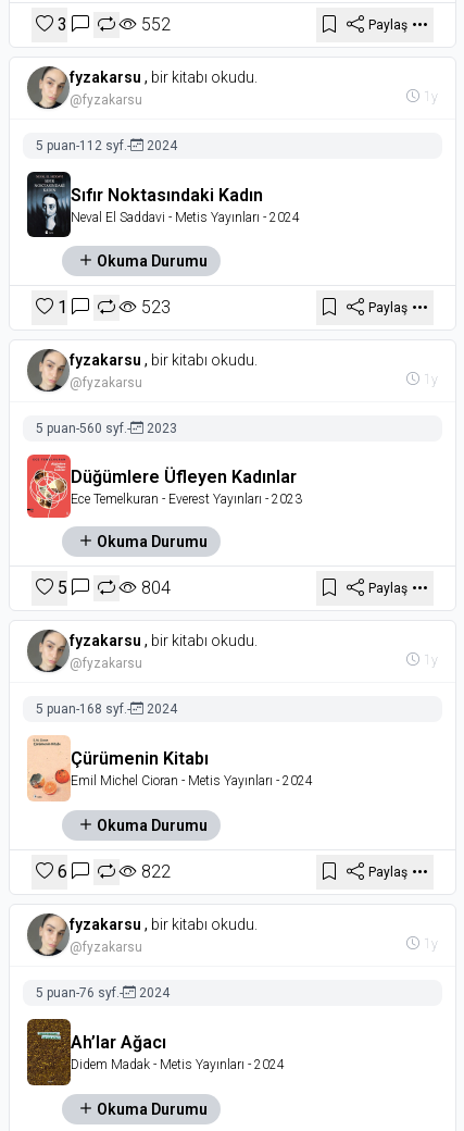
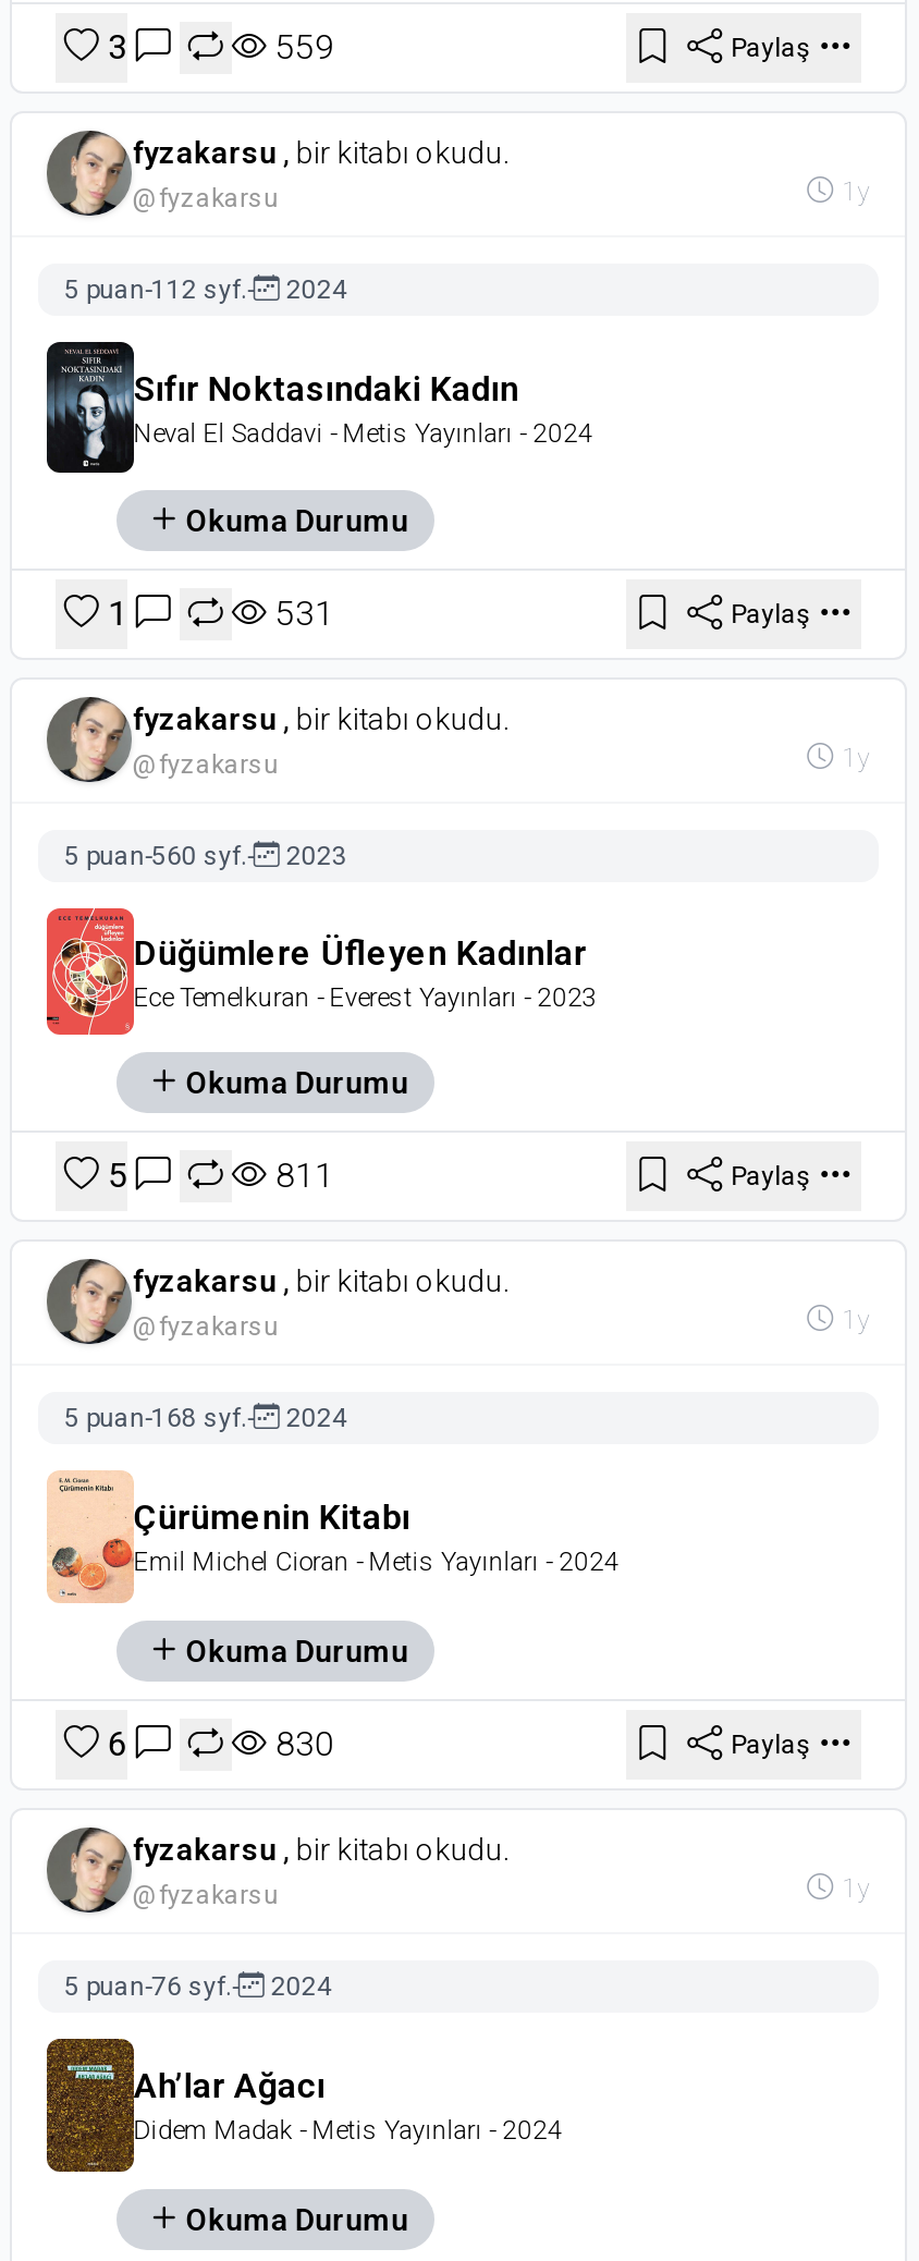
[137,14,170,35] 552 -> [267,26,334,67] 559
[137,297,170,317] 523 -> [267,592,334,633] 531
[137,577,170,598] 804 -> [267,1154,334,1195] 811
[137,861,170,882] 822 -> [267,1722,334,1763] 830

